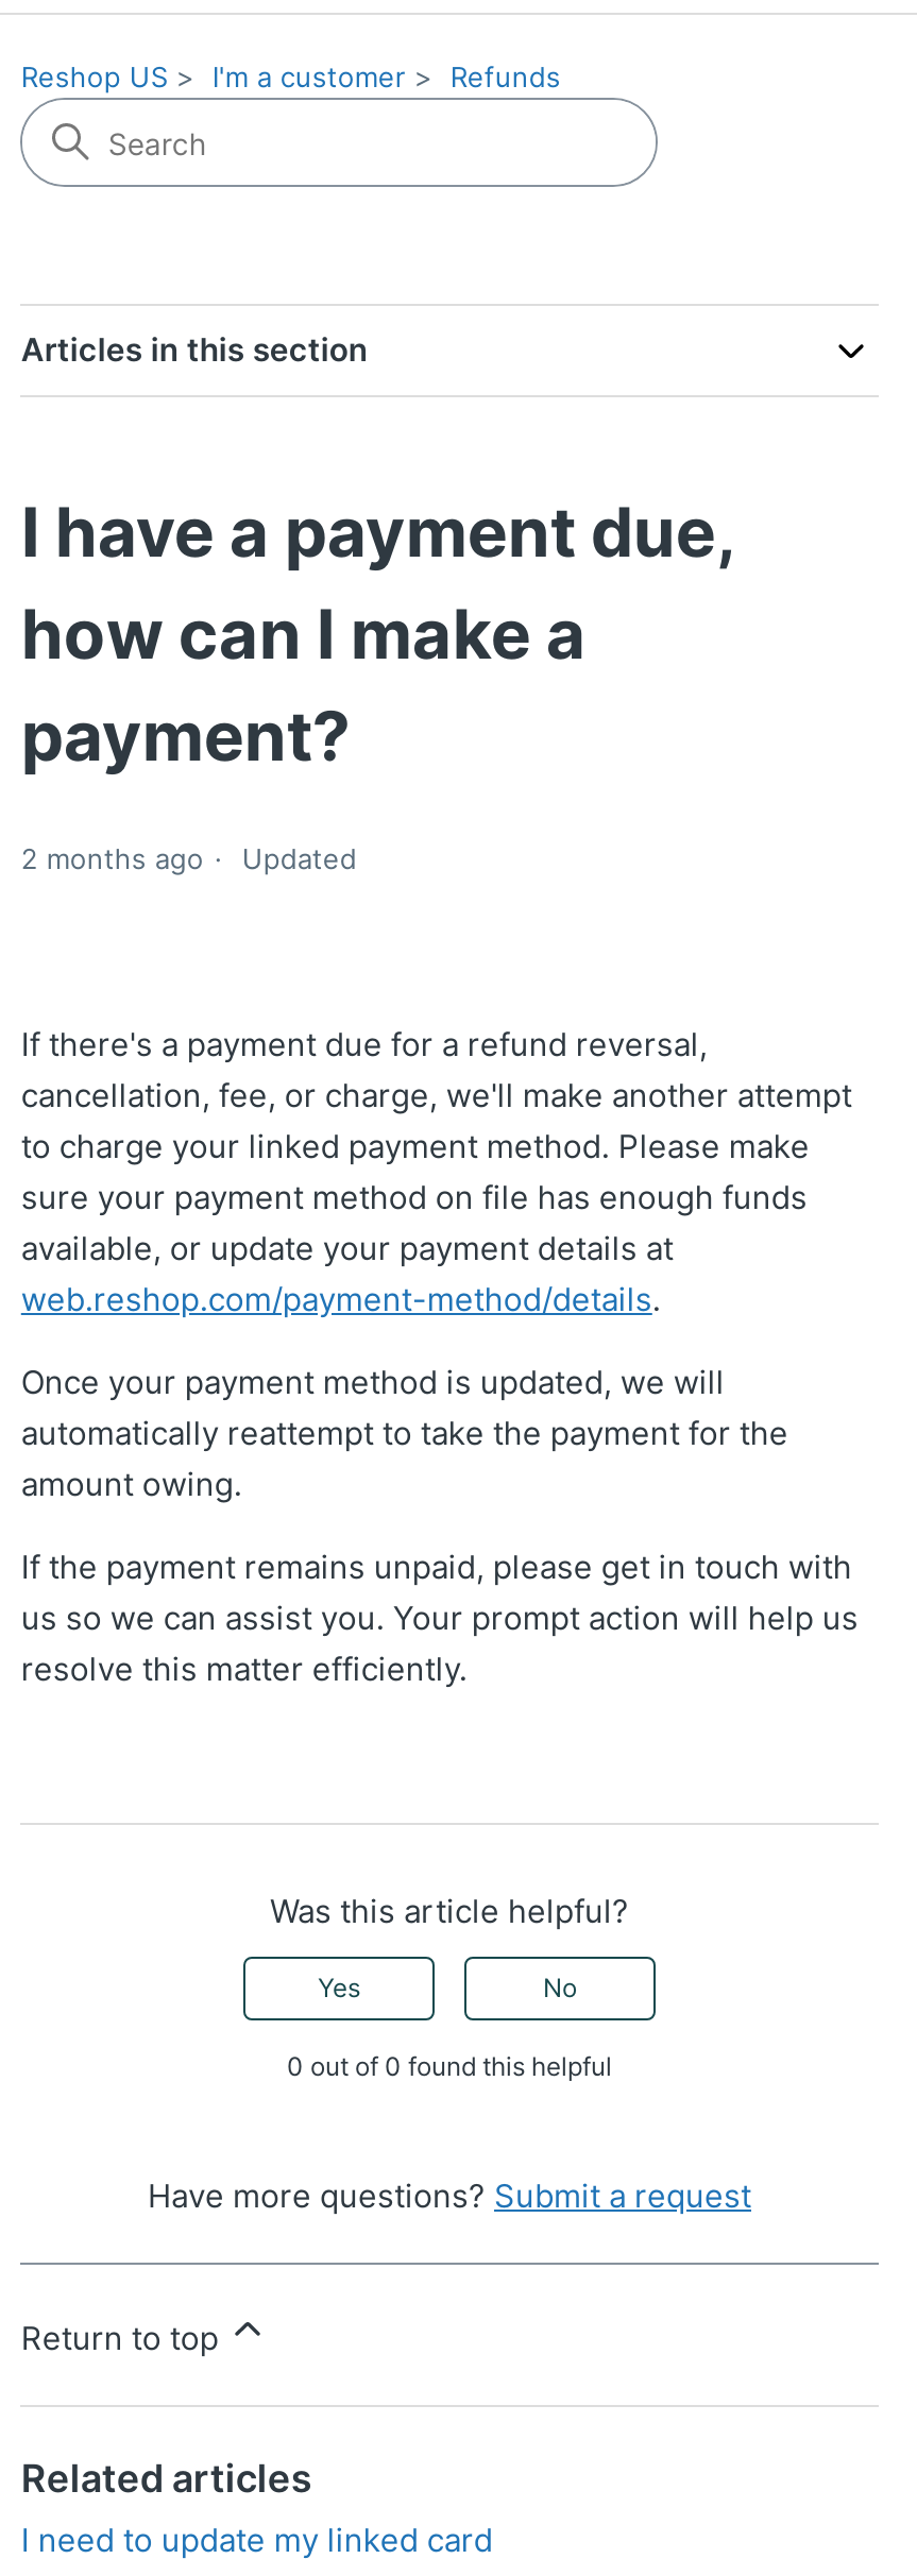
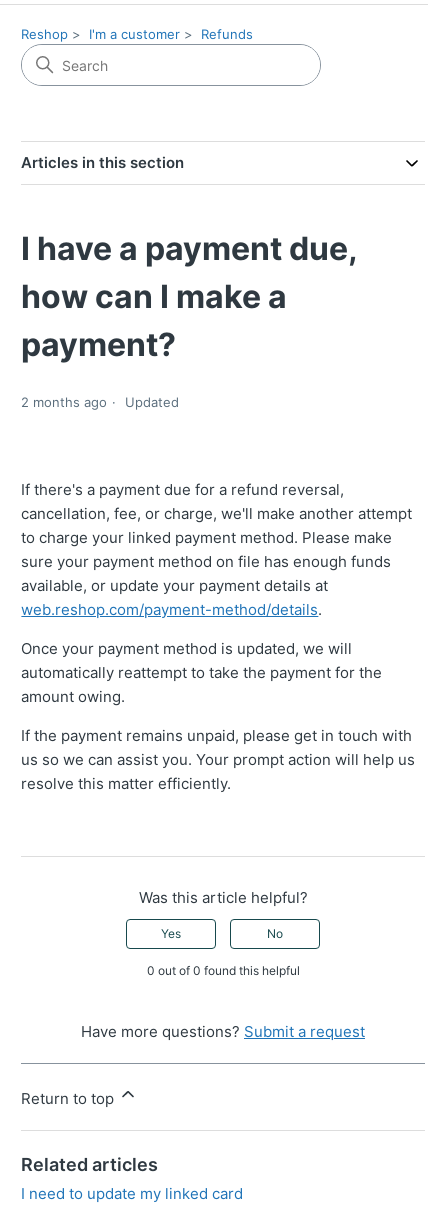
[21,59,168,93] Reshop US -> [21,26,68,42] Reshop

